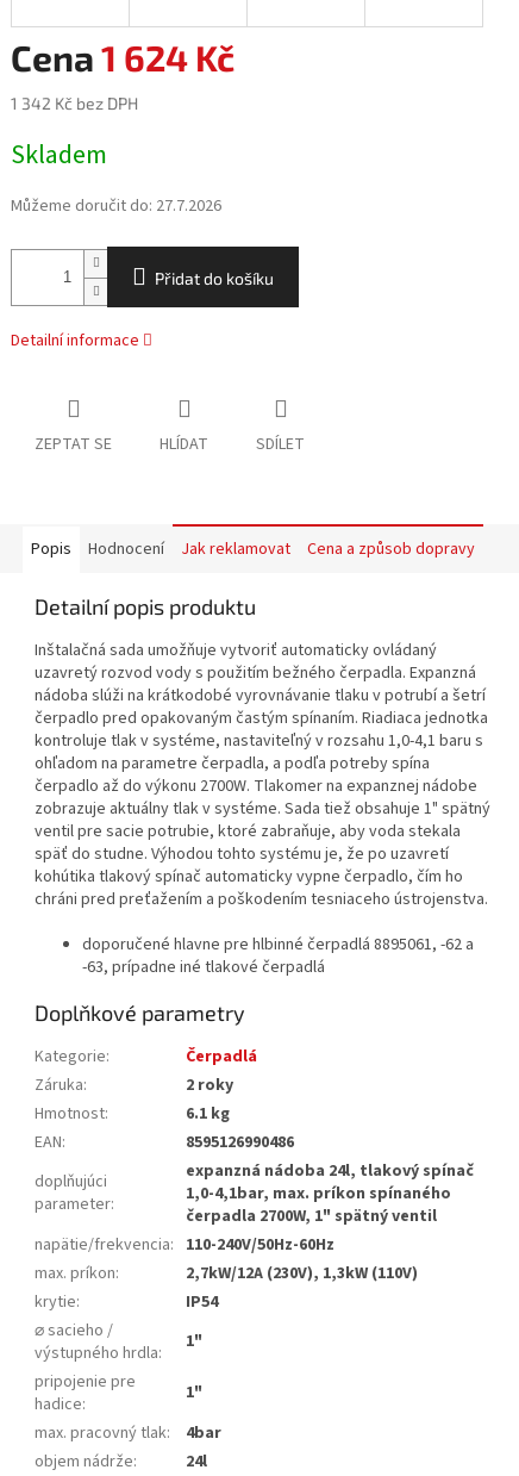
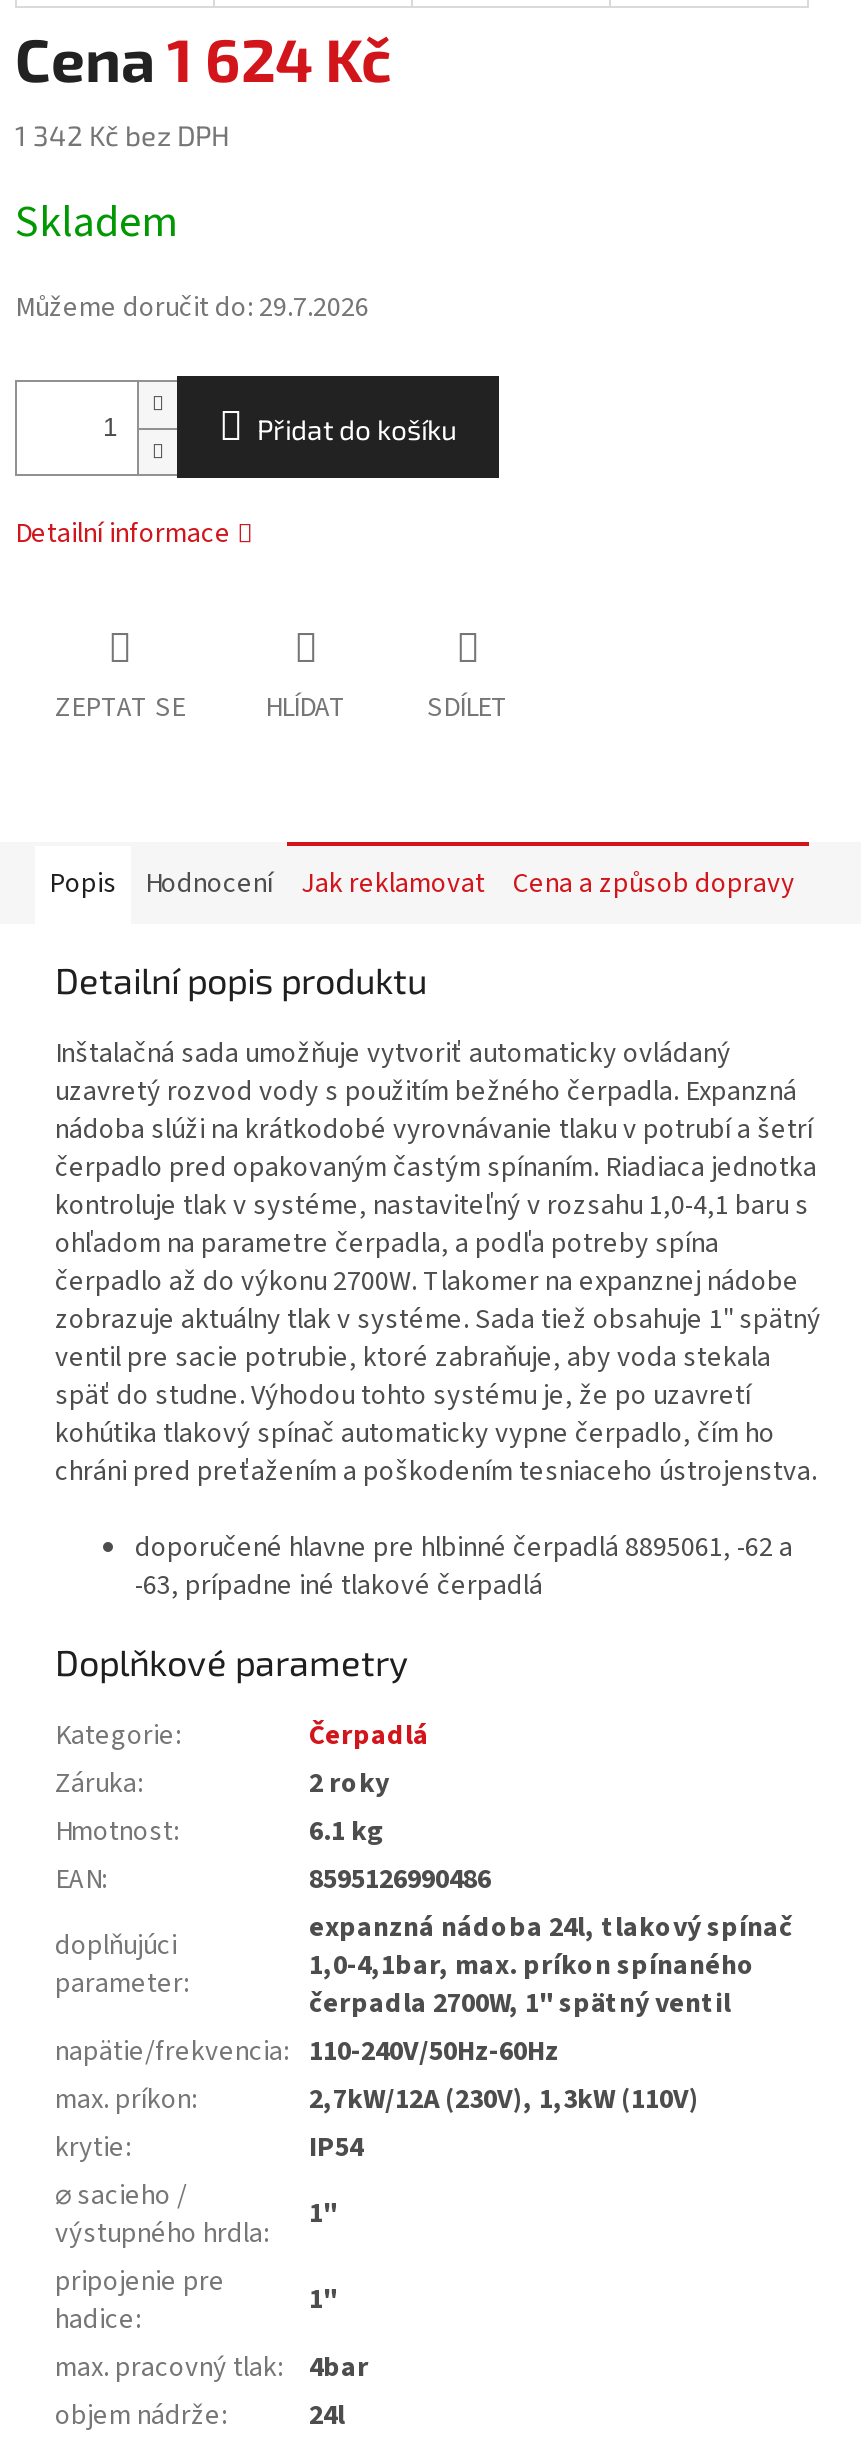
[11,195,221,218] Můžeme doručit do: 27.7.2026 -> [15,289,369,329] Můžeme doručit do: 29.7.2026

